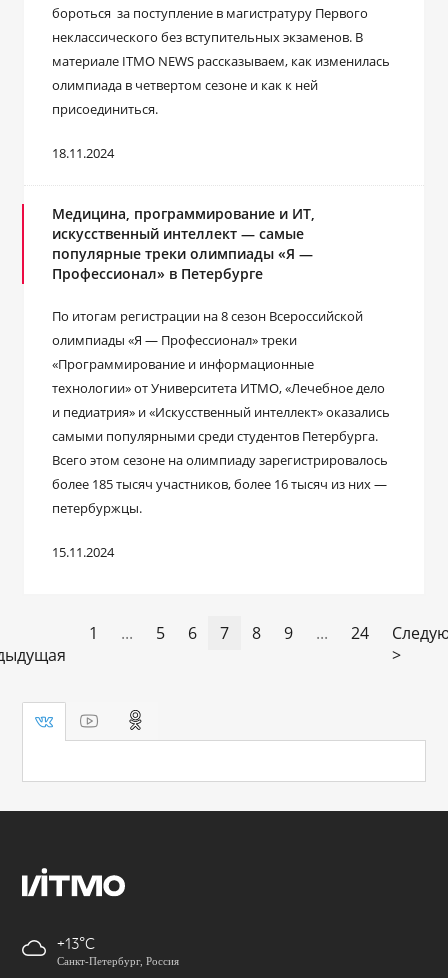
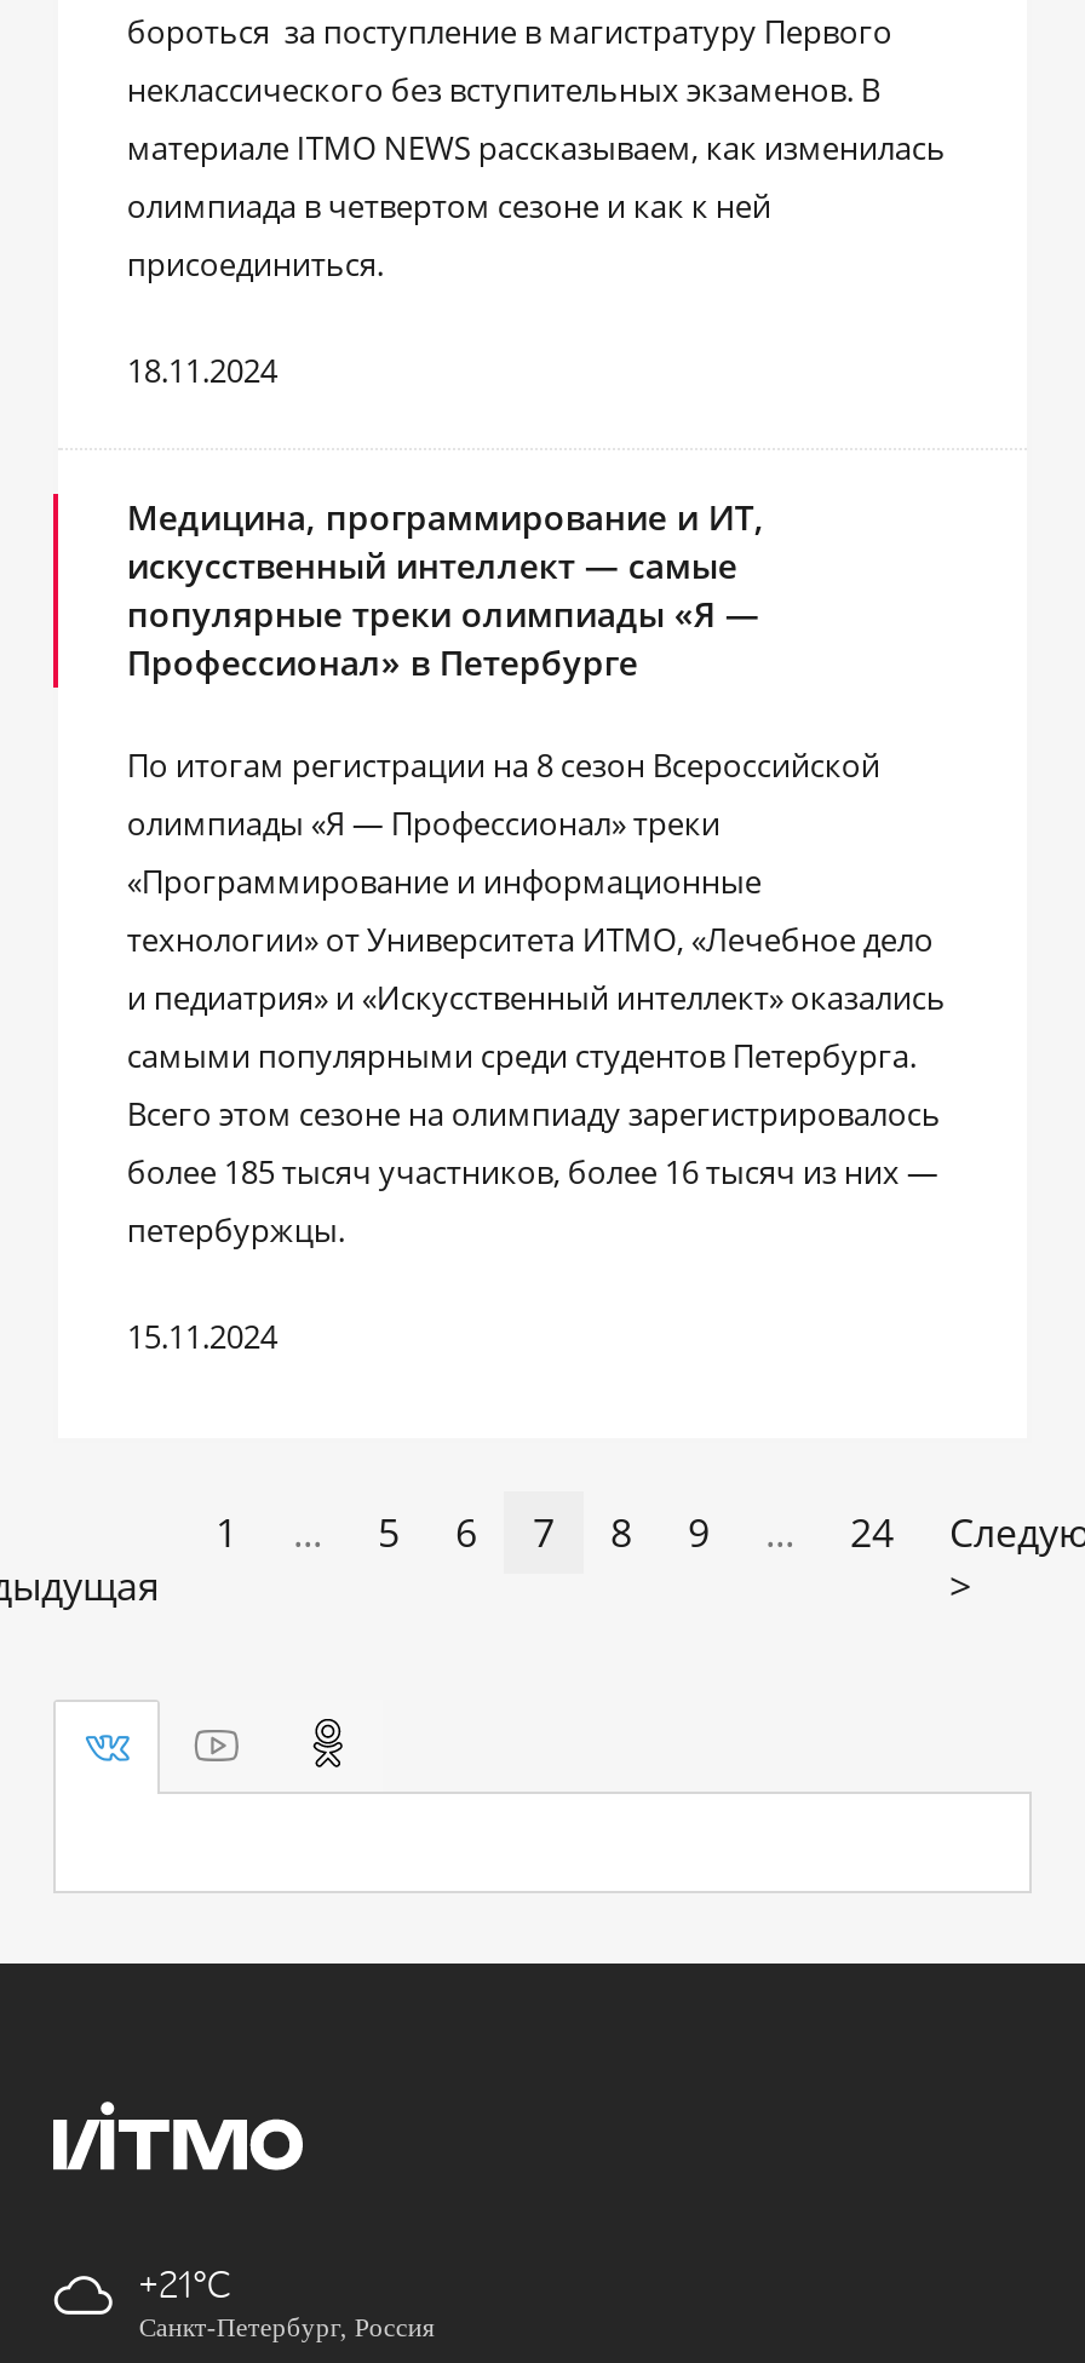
[57,935,79,954] +13 -> [139,2264,192,2310] +21

